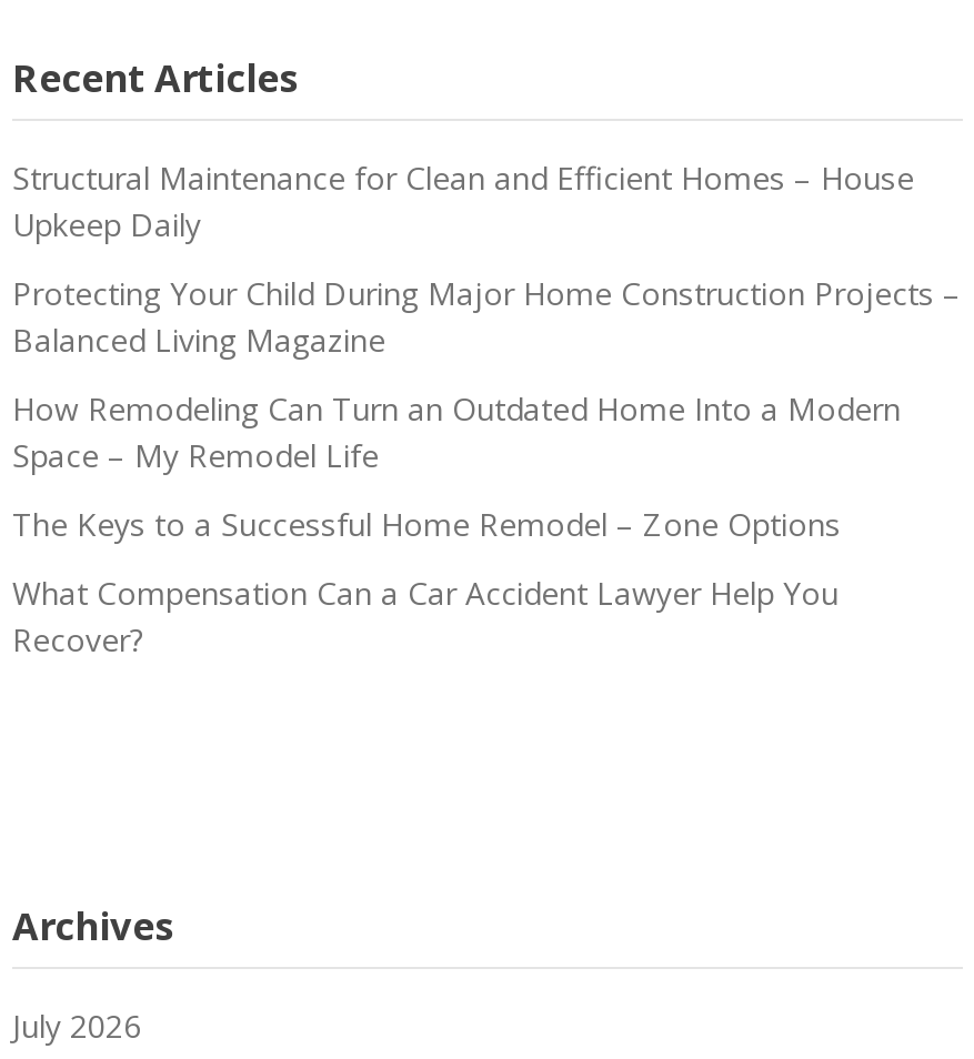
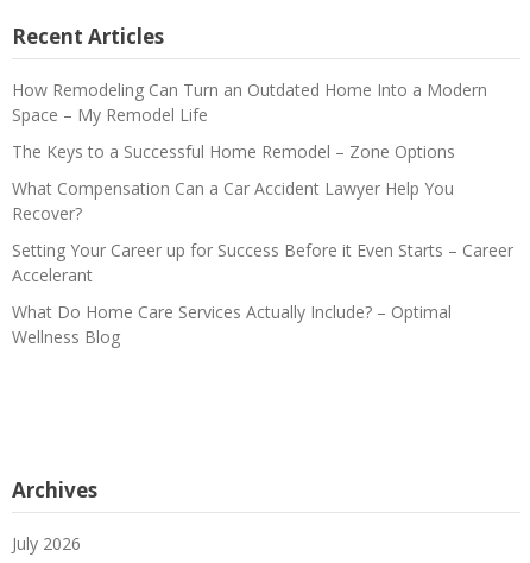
[12,155,961,360] Structural Maintenance for Clean and Efficient Homes – House | Upkeep Daily | Protecting Your Child During Major Home Construction Projects – | Balanced Living Magazine -> none
moved [12,386,901,659] -> [12,78,487,224]: How Remodeling Can Turn an Outdated Home Into a Modern | Space – My Remodel Life | The Keys to a Successful Home Remodel – Zone Options | What Compensation Can a Car Accident Lawyer Help You | Recover?
none -> [12,238,513,347] Setting Your Career up for Success Before it Even Starts – Career | Accelerant | What Do Home Care Services Actually Include? – Optimal | Wellness Blog

